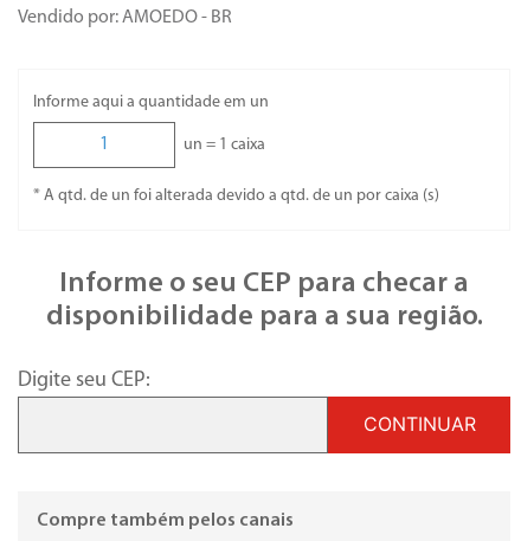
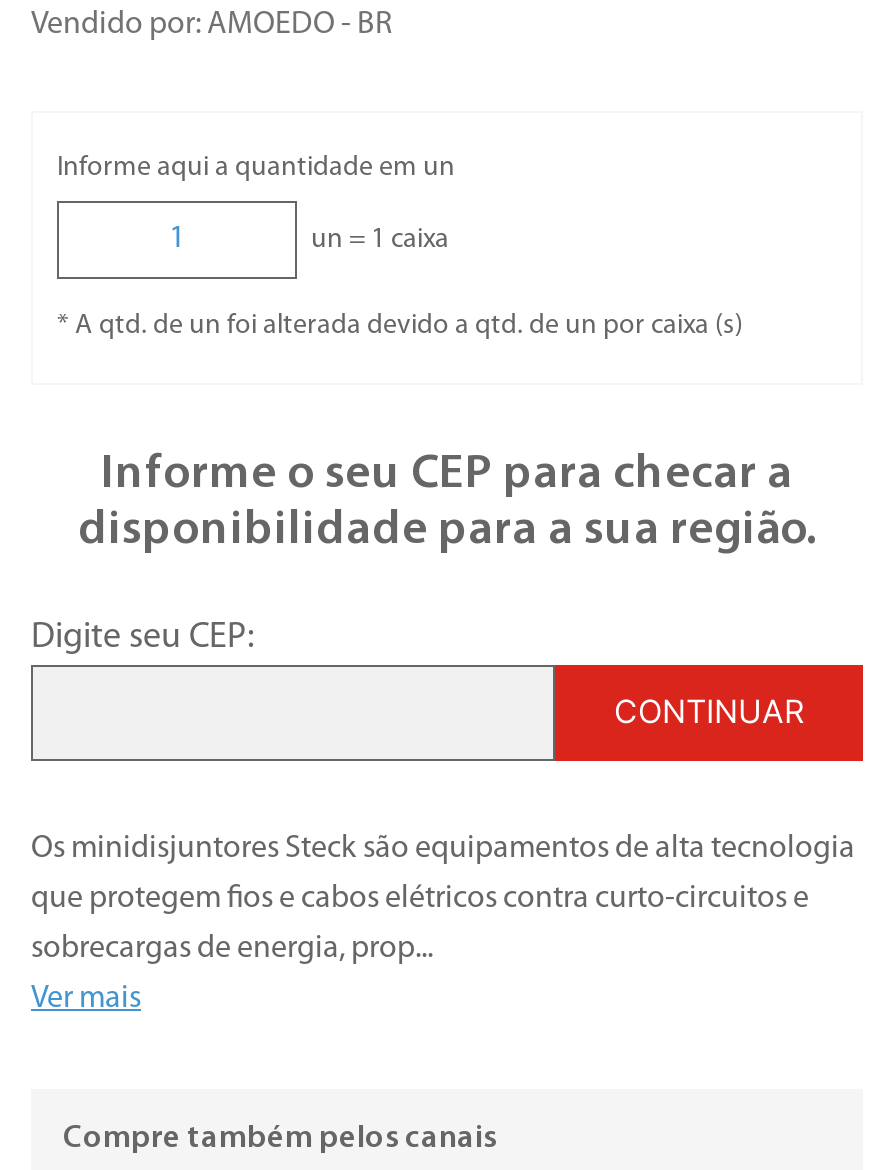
none -> [31,834,855,1016] Os minidisjuntores Steck são equipamentos de alta tecnologia | que protegem fios e cabos elétricos contra curto-circuitos e | sobrecargas de energia, prop... | Ver mais

